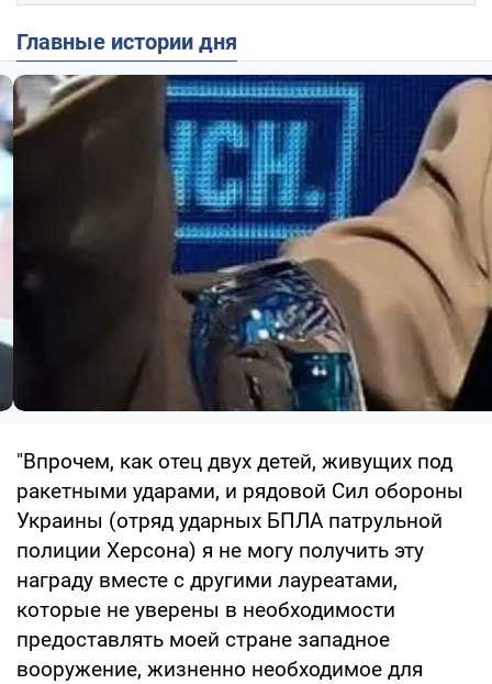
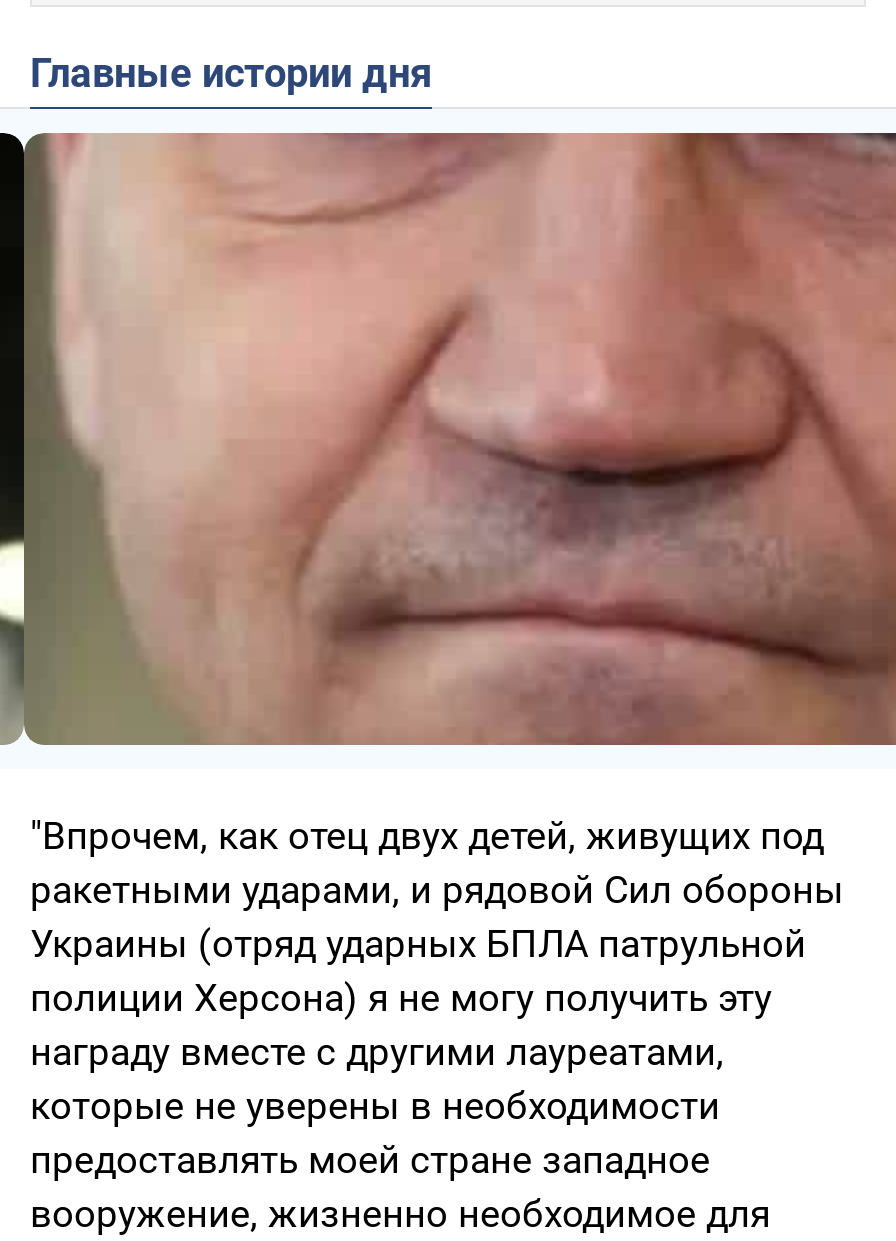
[3,74,489,412] [image] -> [6,131,890,747] [image]

